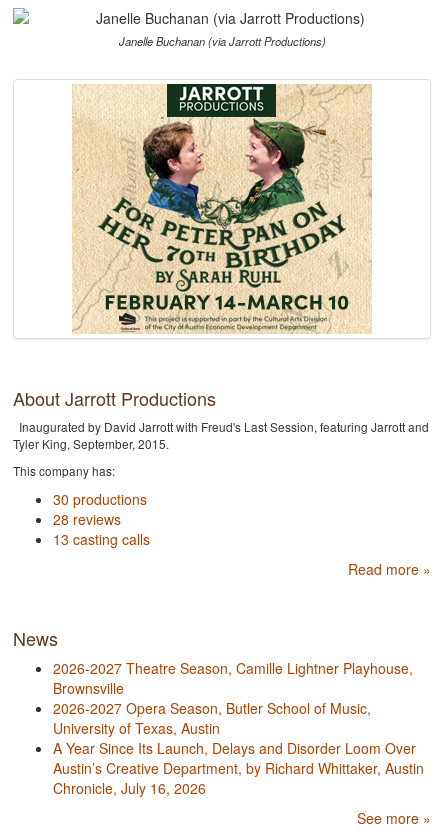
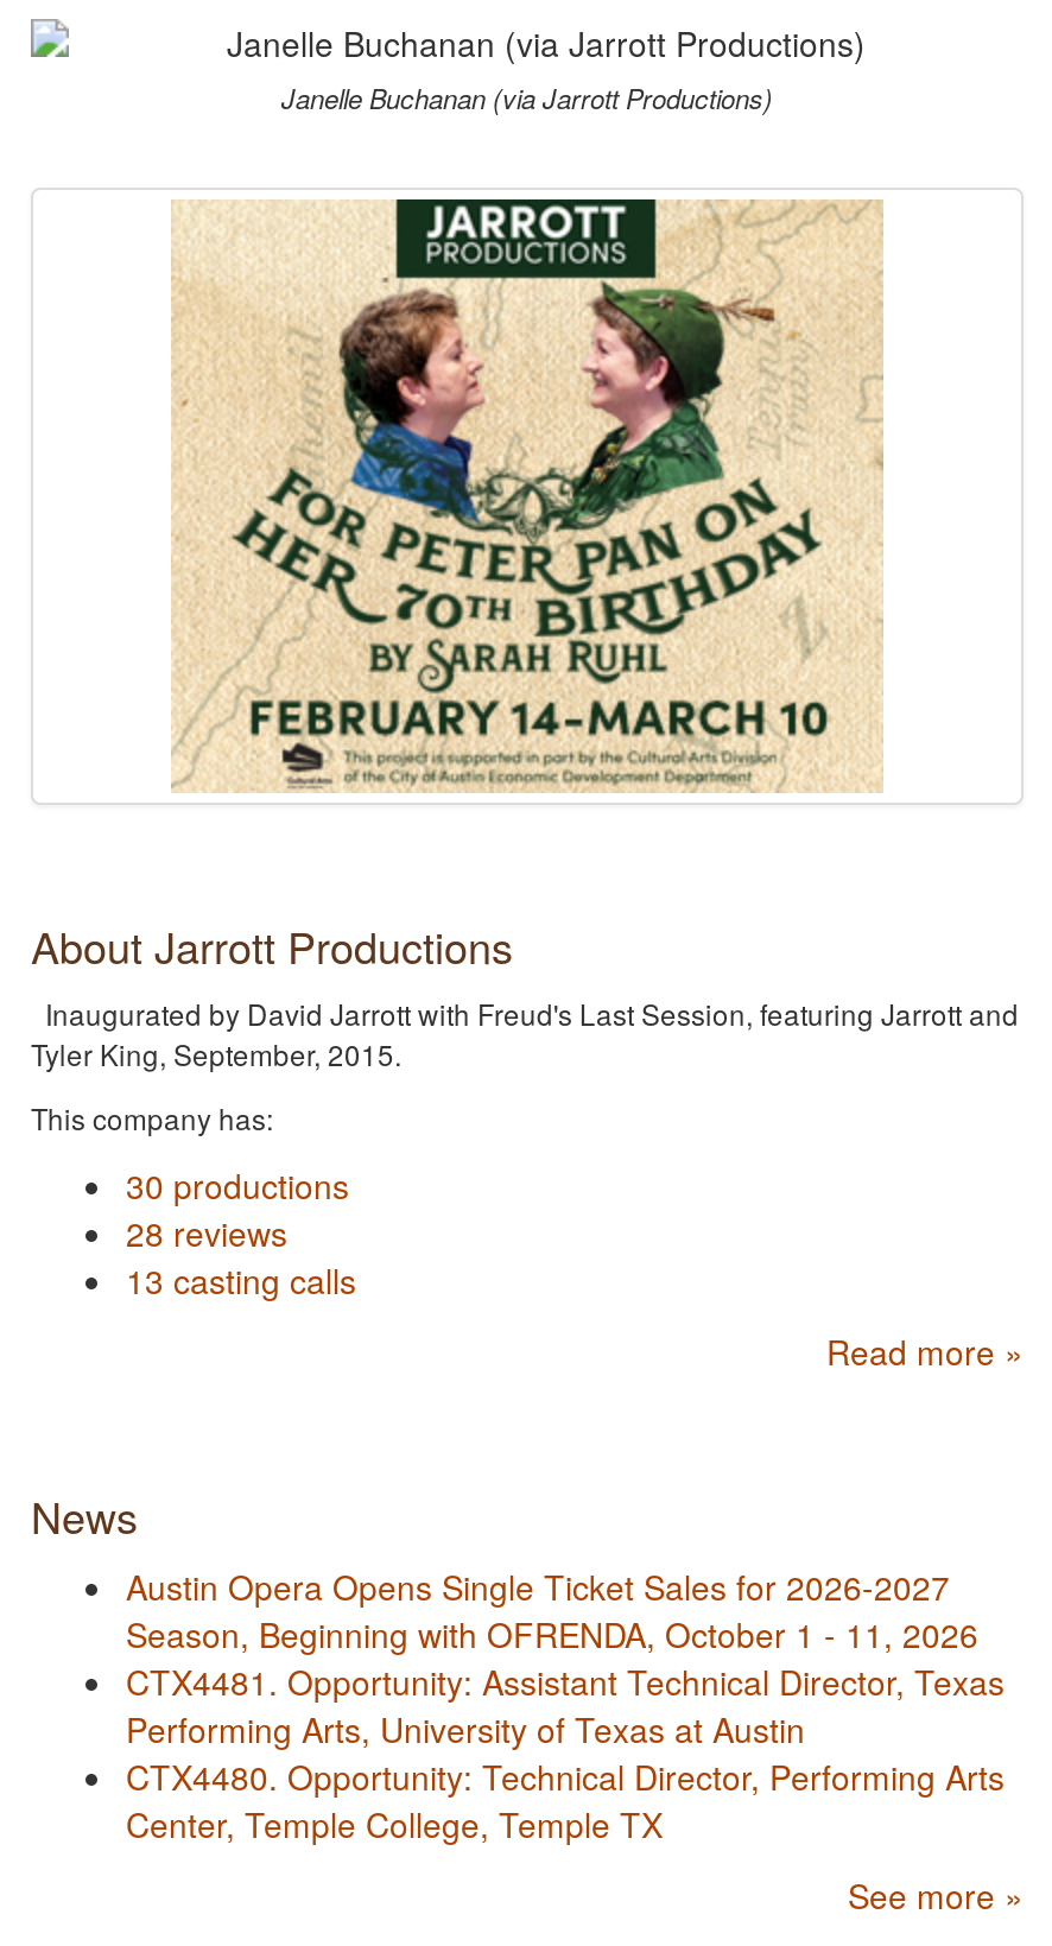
[53,658,424,798] 2026-2027 Theatre Season, Camille Lightner Playhouse, | Brownsville | 2026-2027 Opera Season, Butler School of Music, | University of Texas, Austin | A Year Since Its Launch, Delays and Disorder Loom Over | Austin’s Creative Department, by Richard Whittaker, Austin | Chronicle, July 16, 2026 -> [126,1562,1005,1847] Austin Opera Opens Single Ticket Sales for 2026-2027 | Season, Beginning with OFRENDA, October 1 - 11, 2026 | CTX4481. Opportunity: Assistant Technical Director, Texas | Performing Arts, University of Texas at Austin | CTX4480. Opportunity: Technical Director, Performing Arts | Center, Temple College, Temple TX

